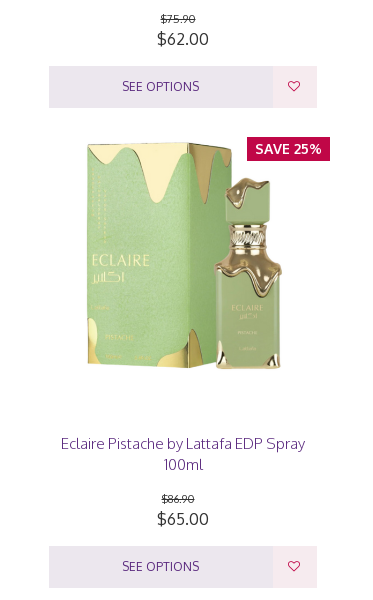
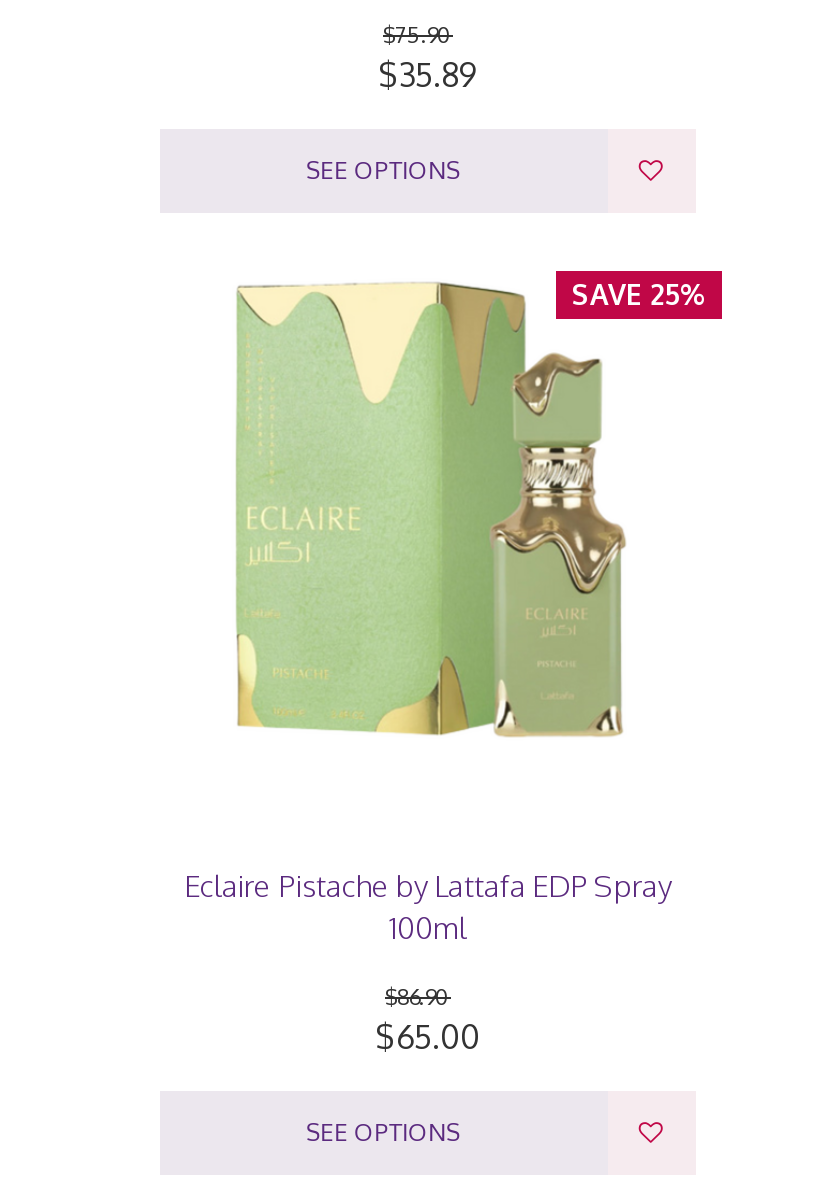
[157,28,209,48] $62.00 -> [379,55,477,95] $35.89

